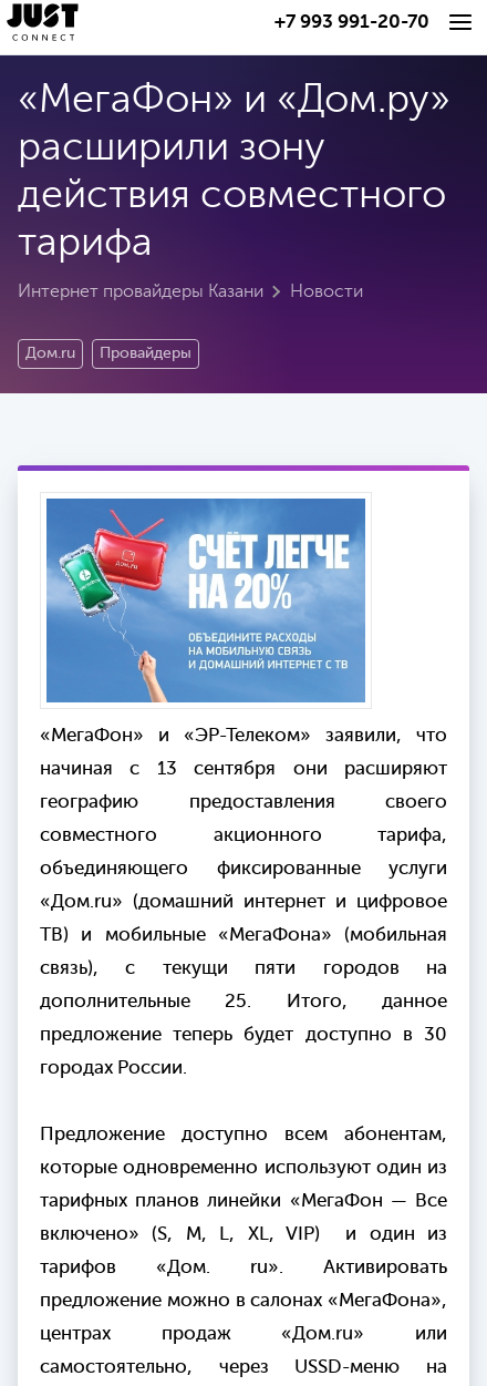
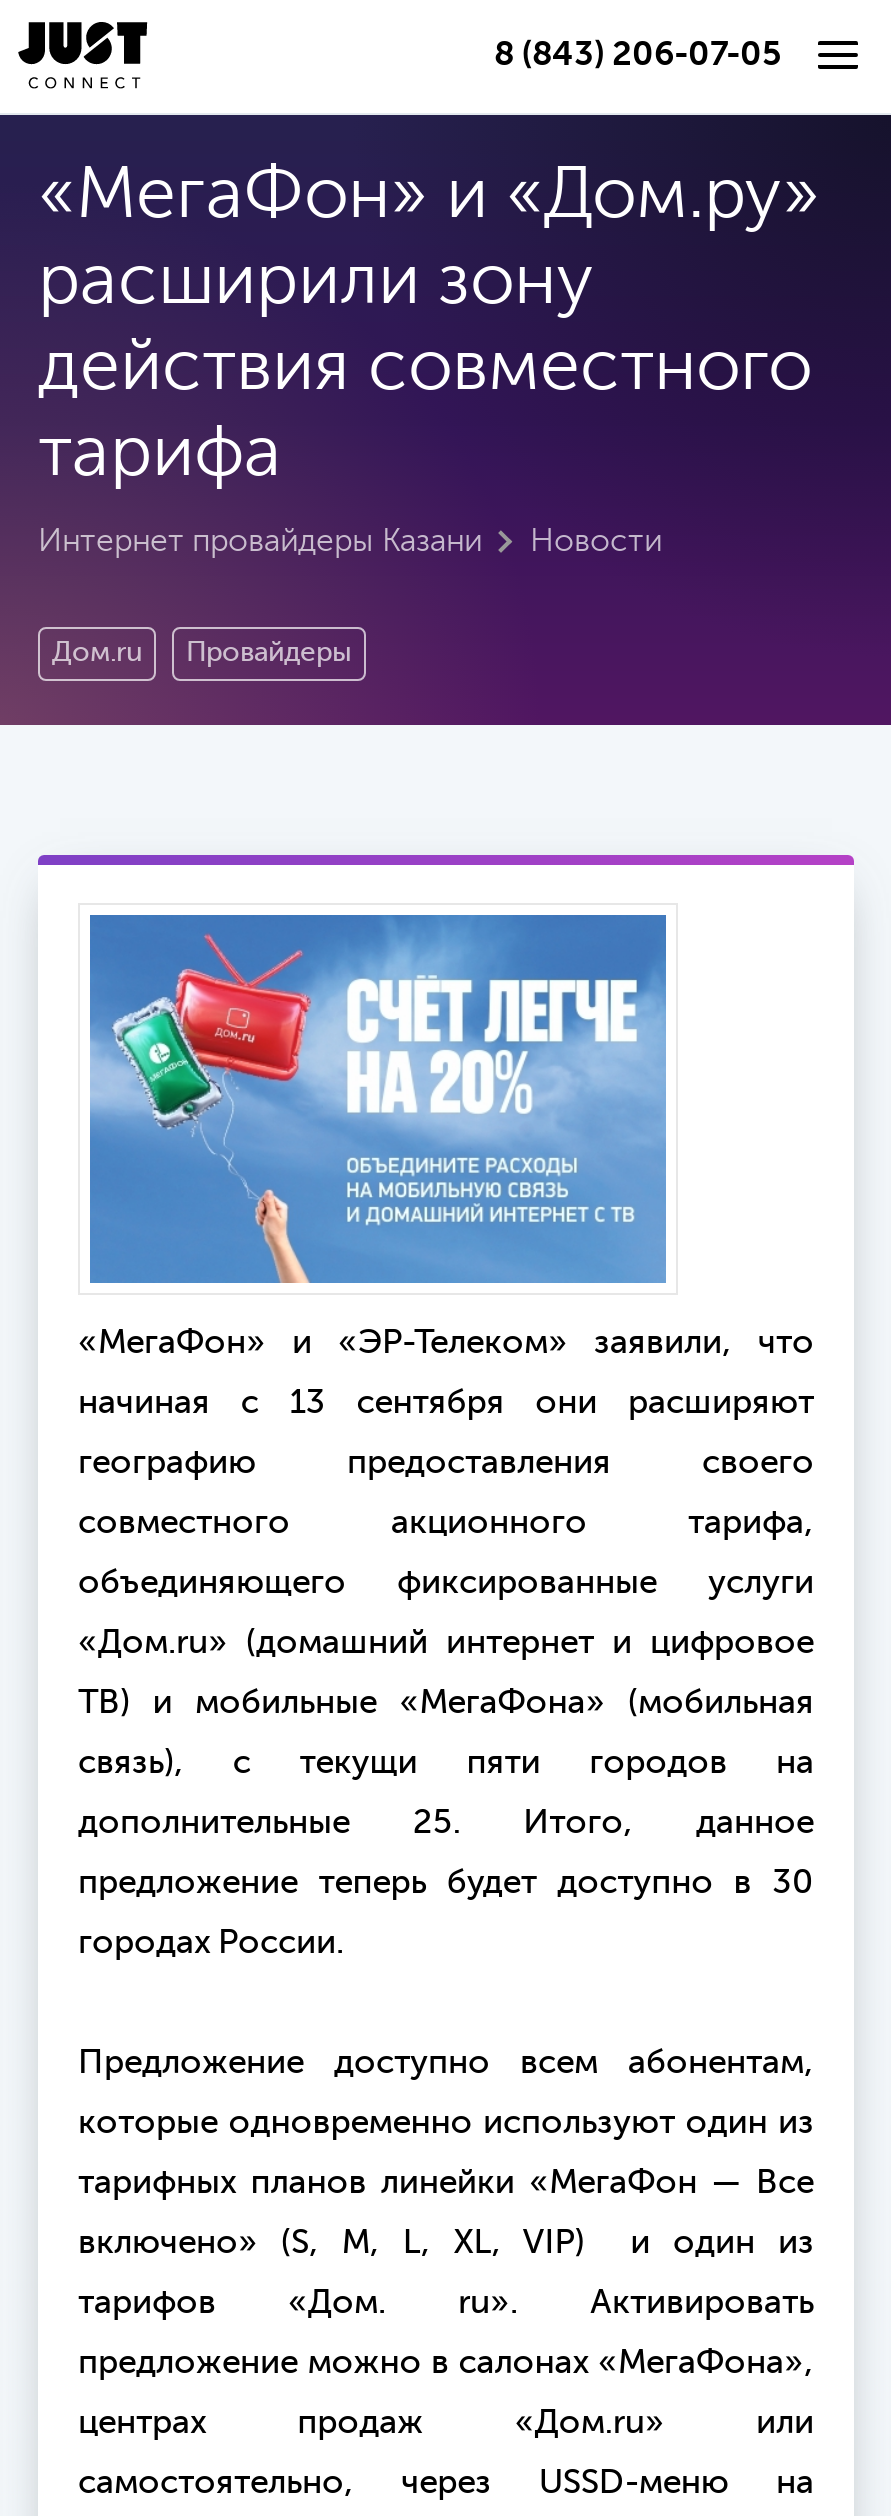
[274,13,429,32] +7 993 991-20-70 -> [494,38,782,72] 8 (843) 206-07-05

